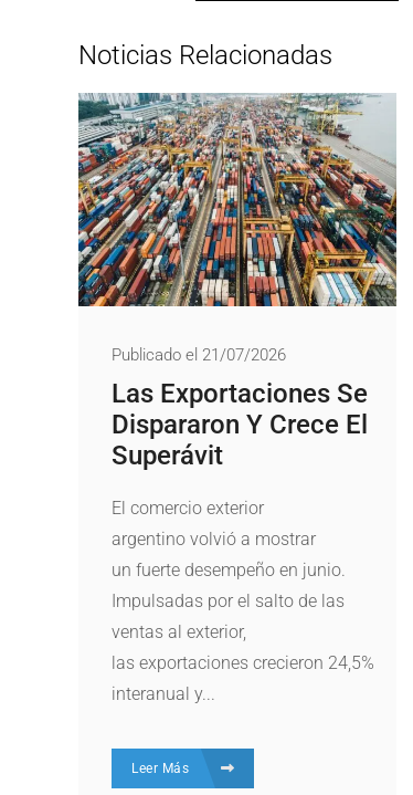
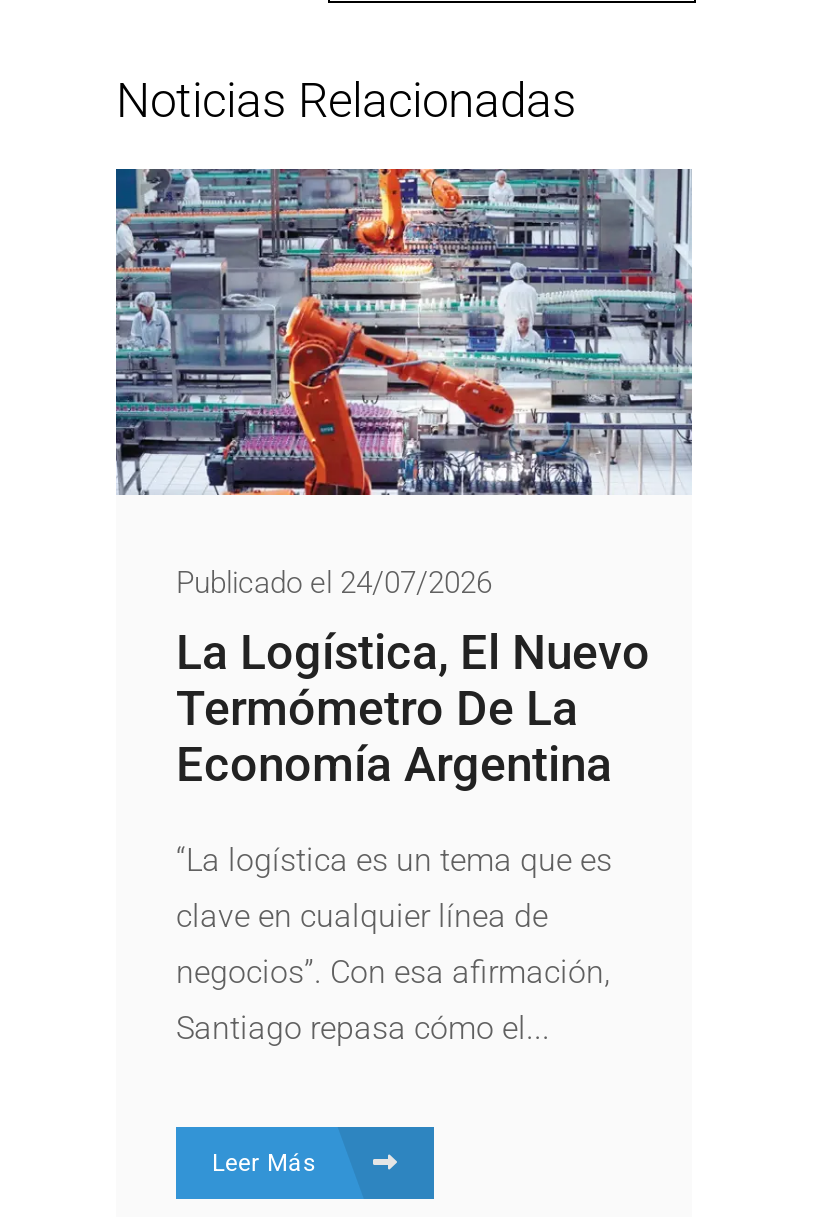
[77,92,398,704] [image] | Publicado el 21/07/2026 | Las Exportaciones Se | Dispararon Y Crece El | Superávit | El comercio exterior | argentino volvió a mostrar | un fuerte desempeño en junio. | Impulsadas por el salto de las | ventas al exterior, | las exportaciones crecieron 24,5% | interanual y... -> [114,168,694,1046] [image] | Publicado el 24/07/2026 | La Logística, El Nuevo | Termómetro De La | Economía Argentina | “La logística es un tema que es | clave en cualquier línea de | negocios”. Con esa afirmación, | Santiago repasa cómo el...

